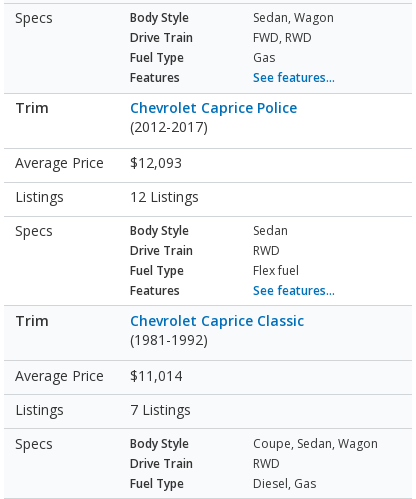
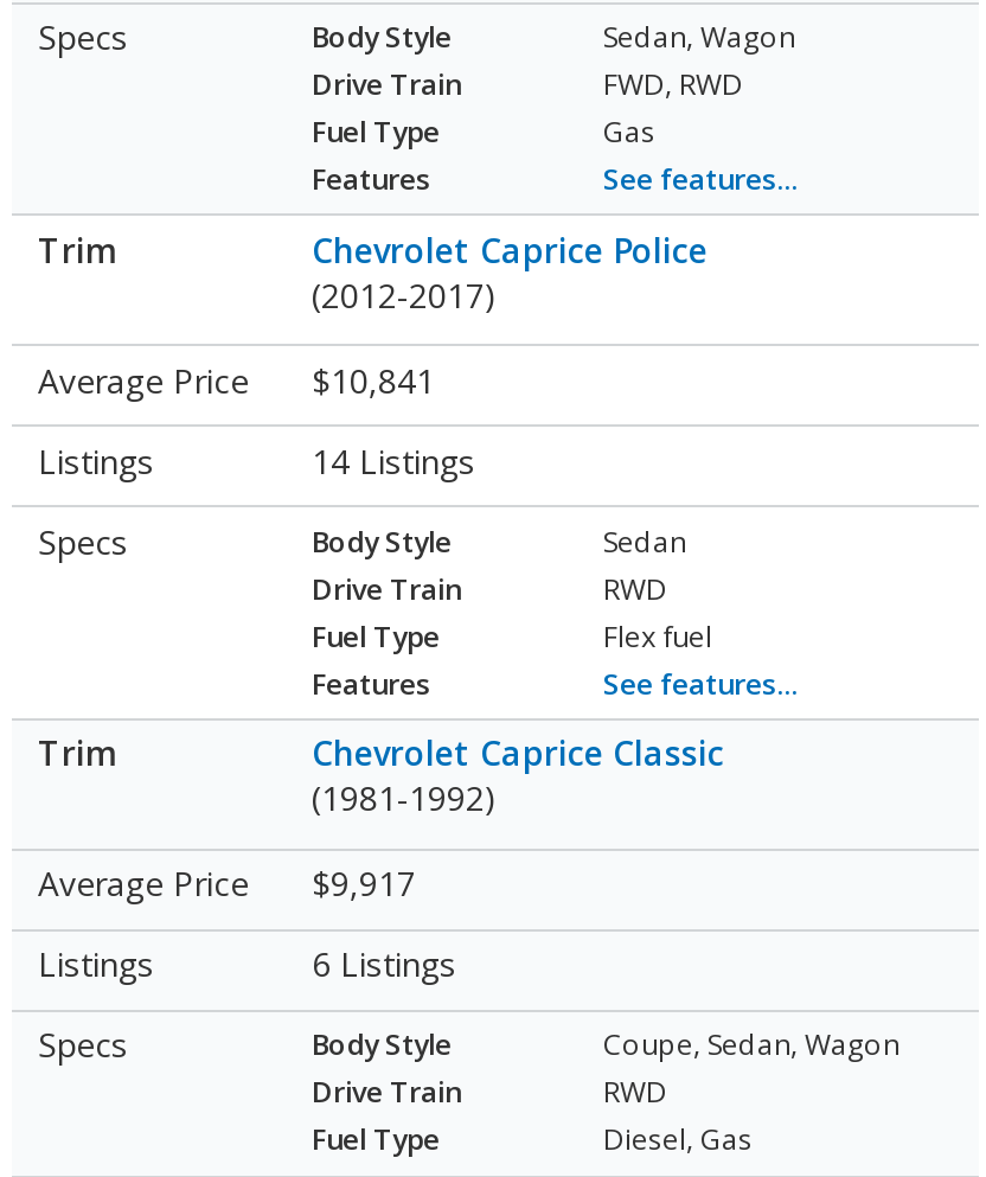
[130,153,182,172] $12,093 -> [312,357,435,402] $10,841
[130,187,199,206] 12 Listings -> [312,437,475,482] 14 Listings
[130,365,182,384] $11,014 -> [312,861,416,906] $9,917
[130,399,191,418] 7 Listings -> [312,941,456,986] 6 Listings

